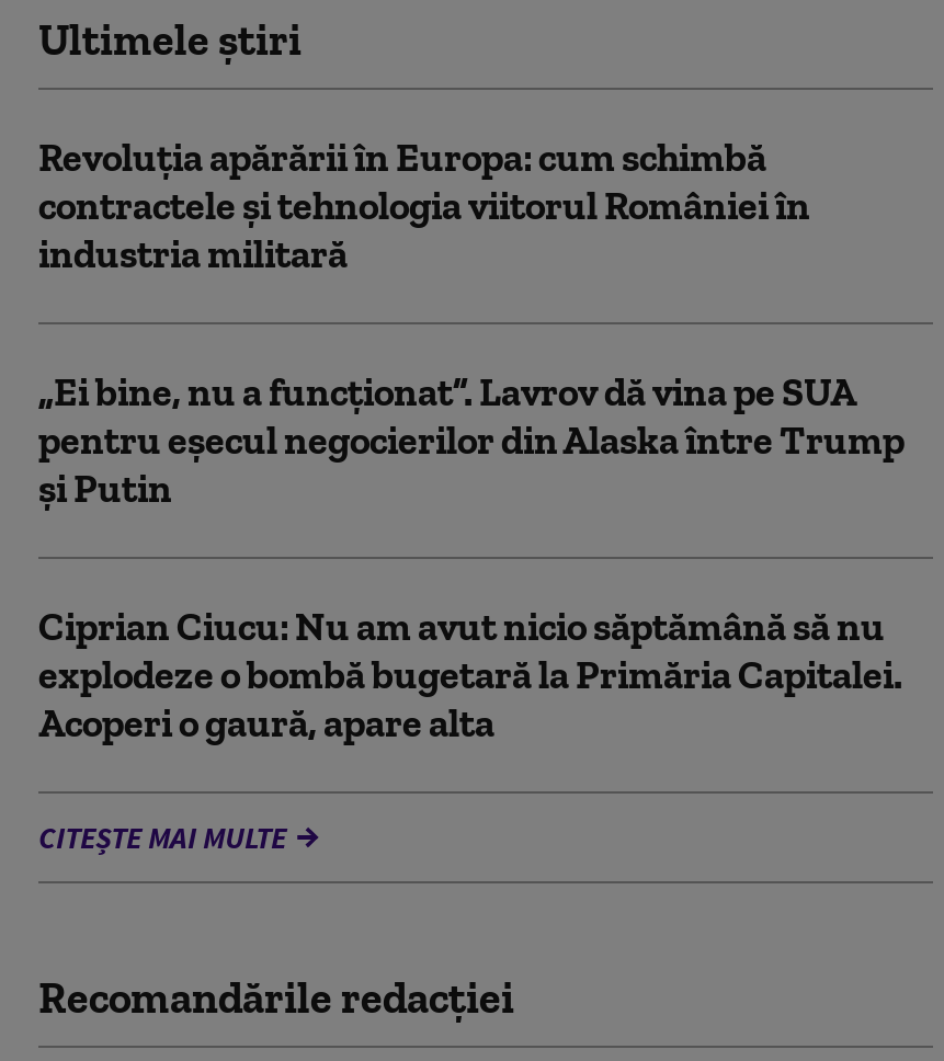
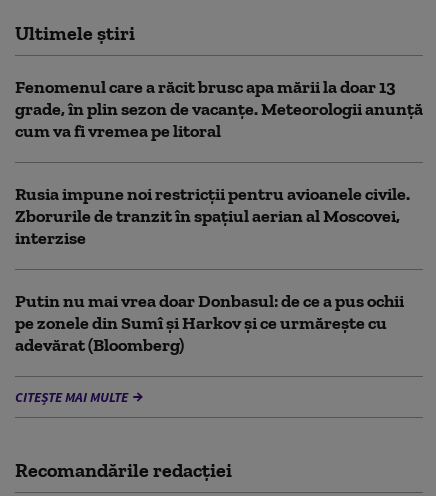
[38,133,810,278] Revoluția apărării în Europa: cum schimbă | contractele și tehnologia viitorul României în | industria militară -> [15,76,423,142] Fenomenul care a răcit brusc apa mării la doar 13 | grade, în plin sezon de vacanțe. Meteorologii anunță | cum va fi vremea pe litoral
[38,368,905,512] „Ei bine, nu a funcţionat”. Lavrov dă vina pe SUA | pentru eșecul negocierilor din Alaska între Trump | şi Putin -> [15,183,410,249] Rusia impune noi restricții pentru avioanele civile. | Zborurile de tranzit în spațiul aerian al Moscovei, | interzise
[38,602,902,747] Ciprian Ciucu: Nu am avut nicio săptămână să nu | explodeze o bombă bugetară la Primăria Capitalei. | Acoperi o gaură, apare alta -> [15,290,404,356] Putin nu mai vrea doar Donbasul: de ce a pus ochii | pe zonele din Sumî și Harkov și ce urmărește cu | adevărat (Bloomberg)

